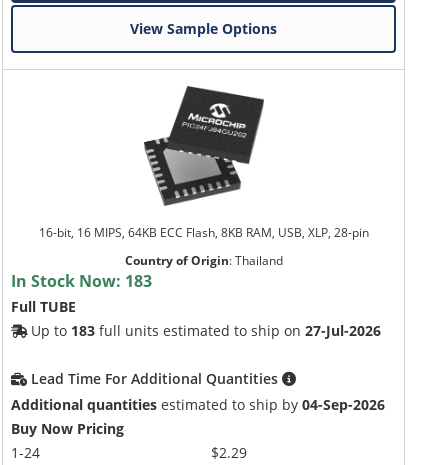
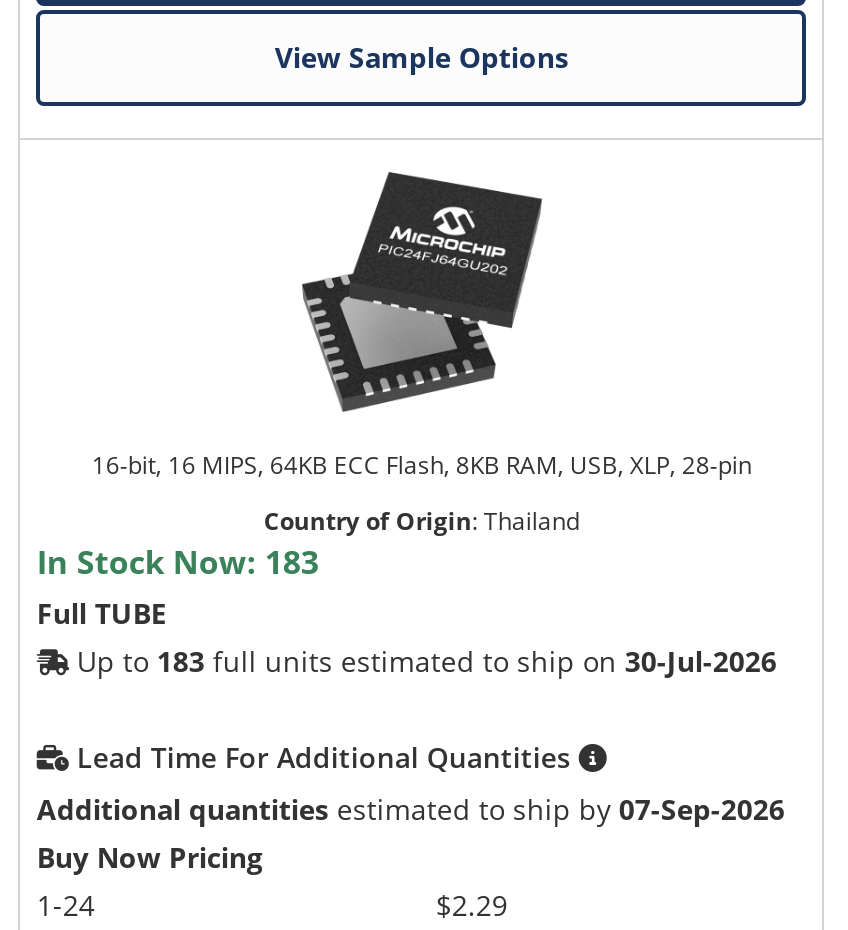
[31,321,381,340] Up to 183 full units estimated to ship on 27-Jul-2026 -> [77,641,777,679] Up to 183 full units estimated to ship on 30-Jul-2026
[11,395,385,414] Additional quantities estimated to ship by 04-Sep-2026 -> [37,789,785,827] Additional quantities estimated to ship by 07-Sep-2026

